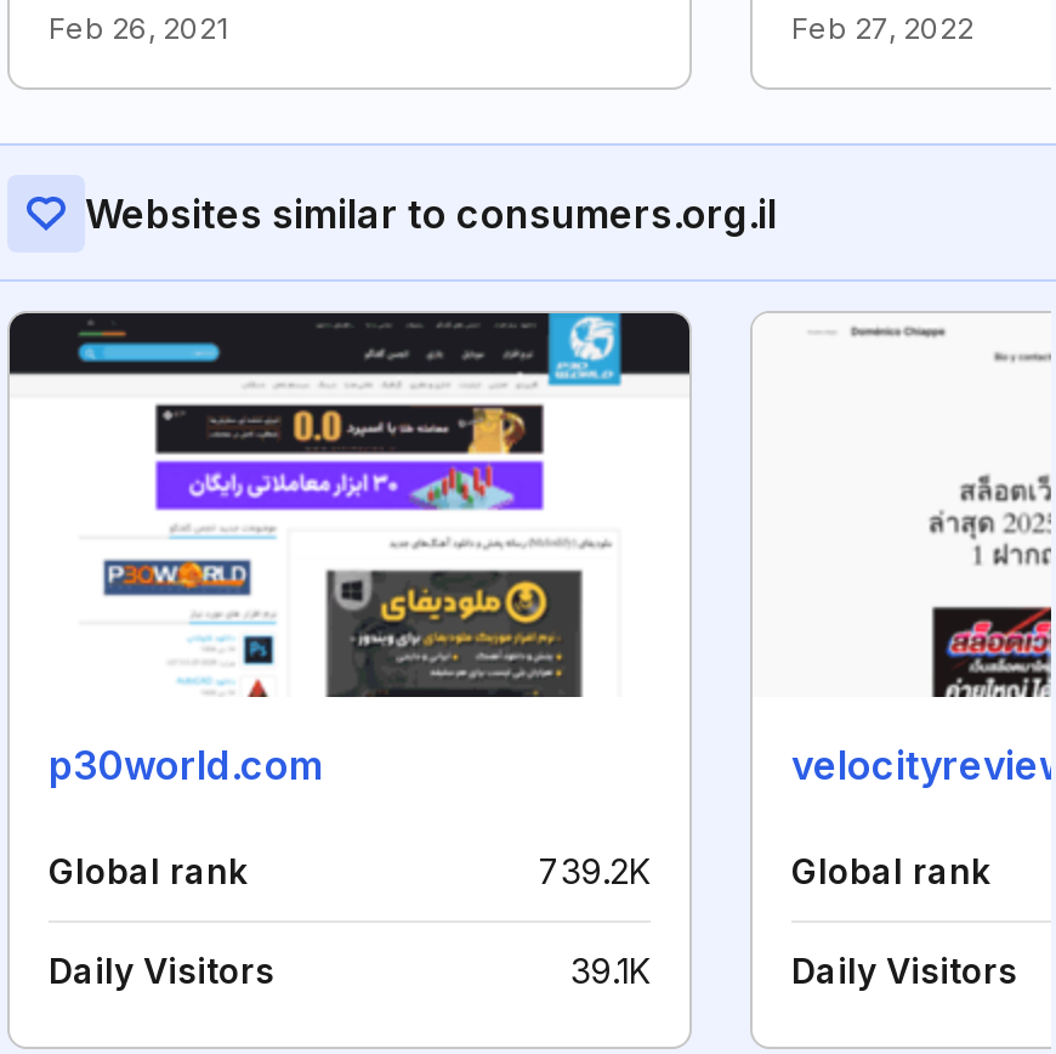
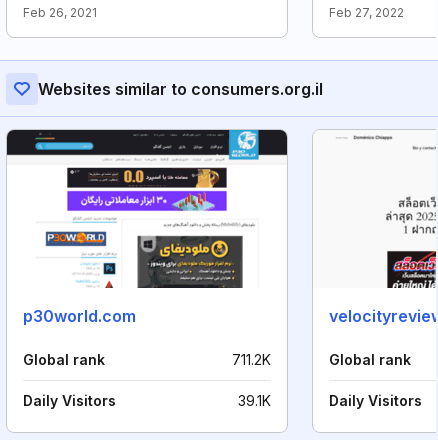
[539,850,651,891] 739.2K -> [232,351,271,368] 711.2K

